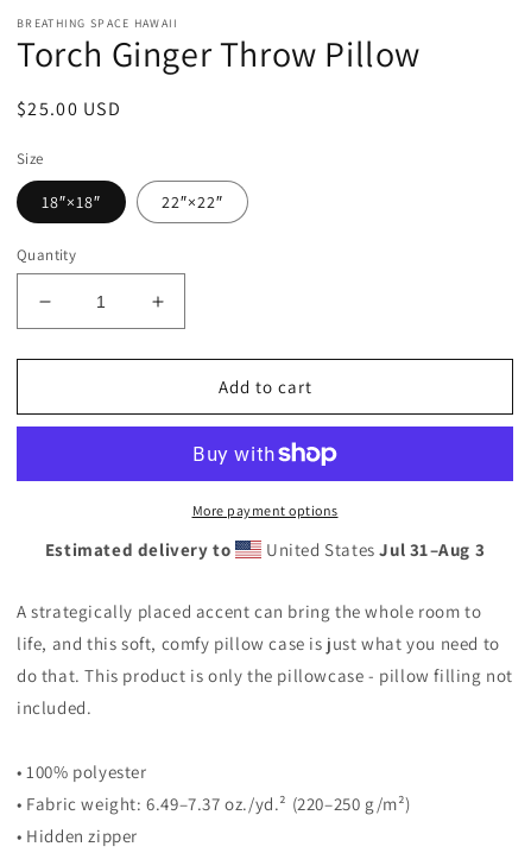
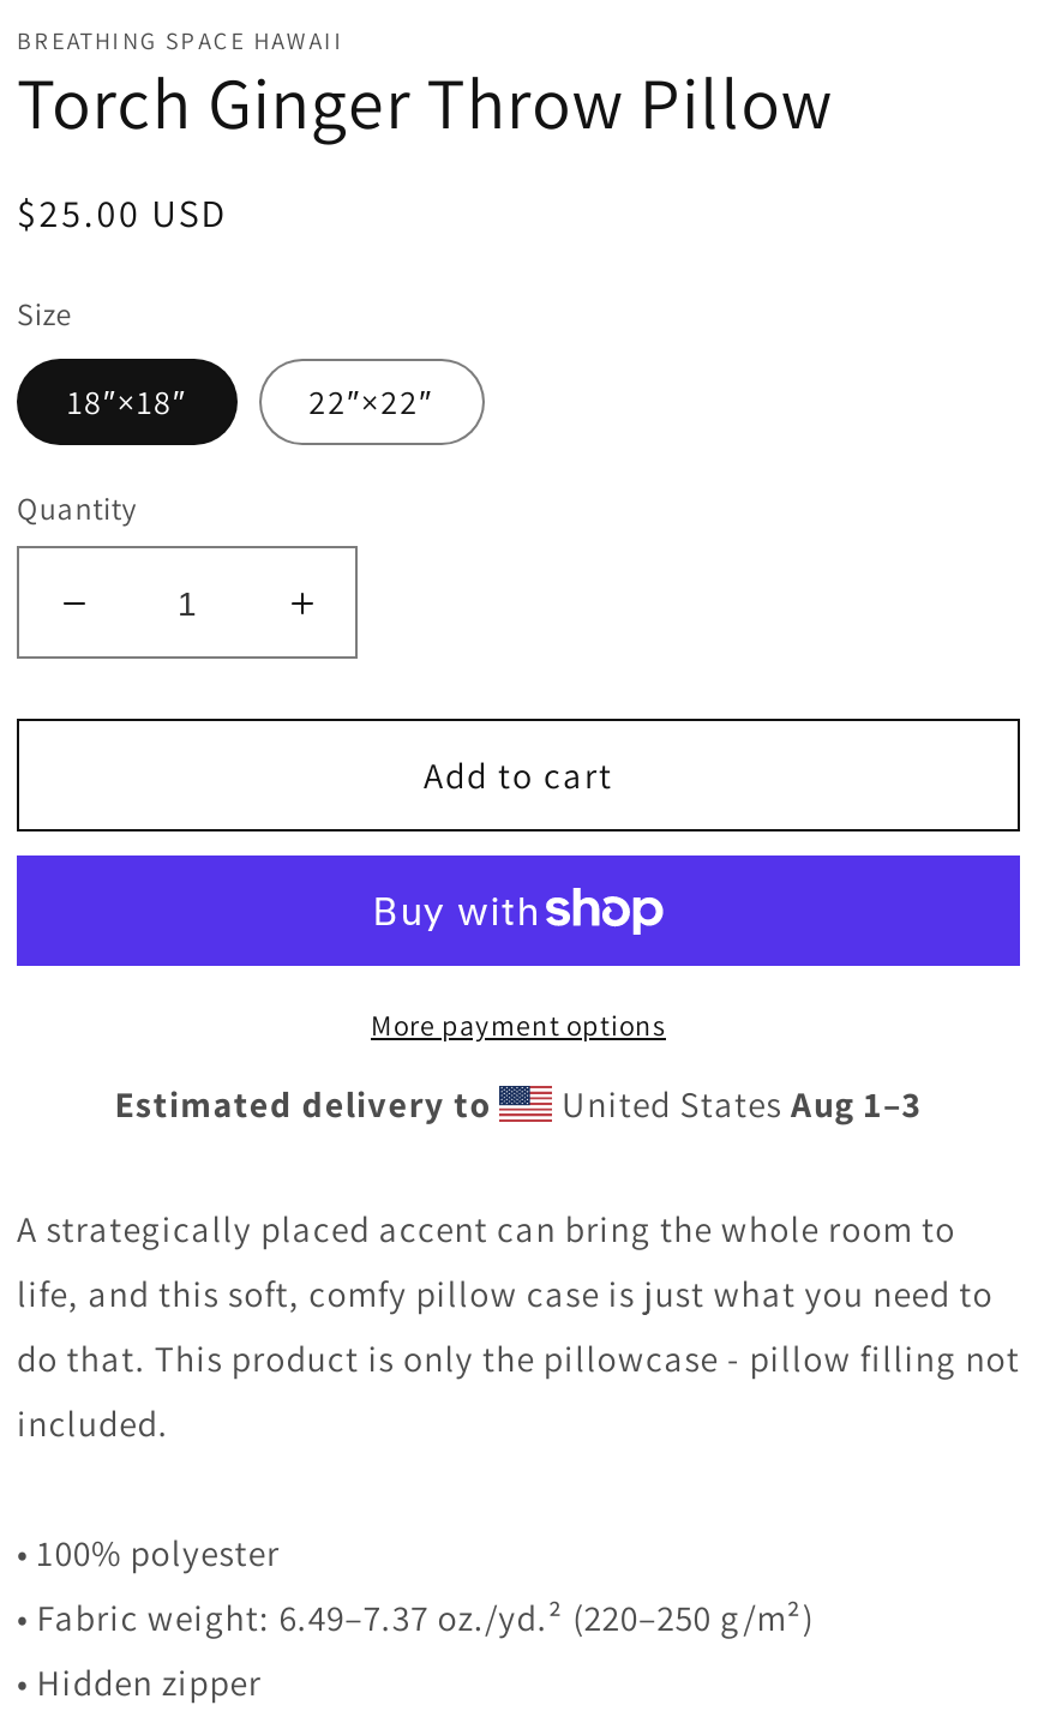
[262,539,485,561] United States Jul 31–Aug 3 -> [553,1082,922,1127] United States Aug 1–3

